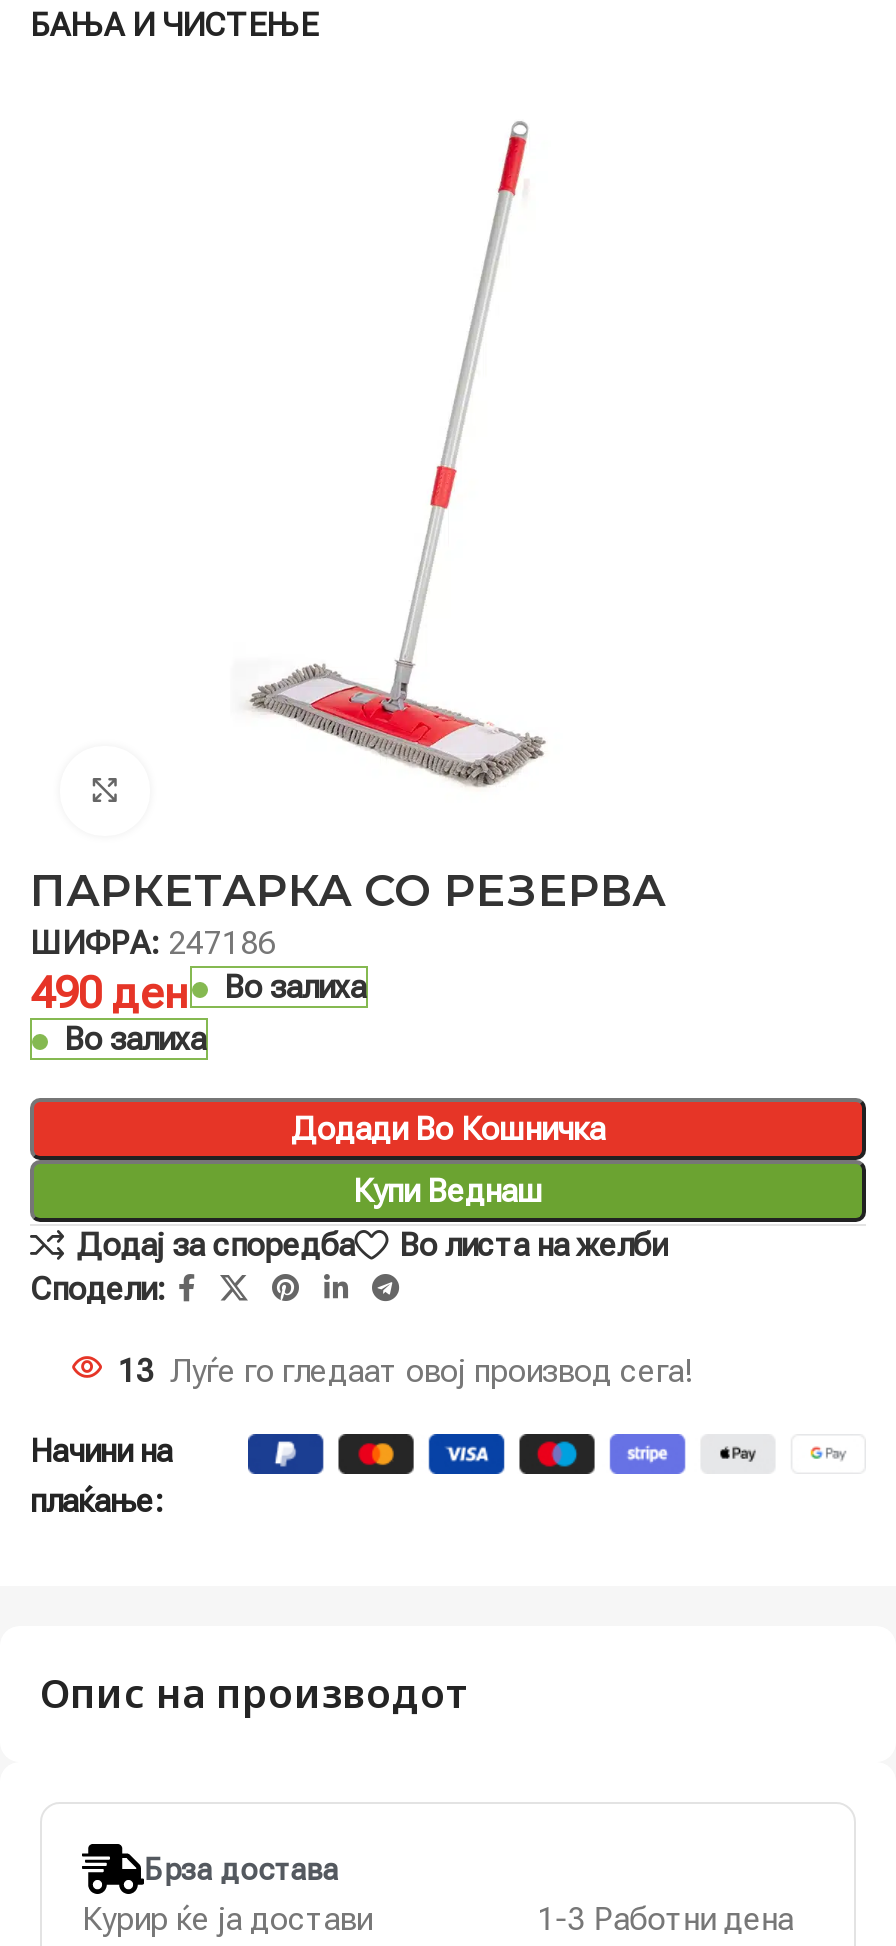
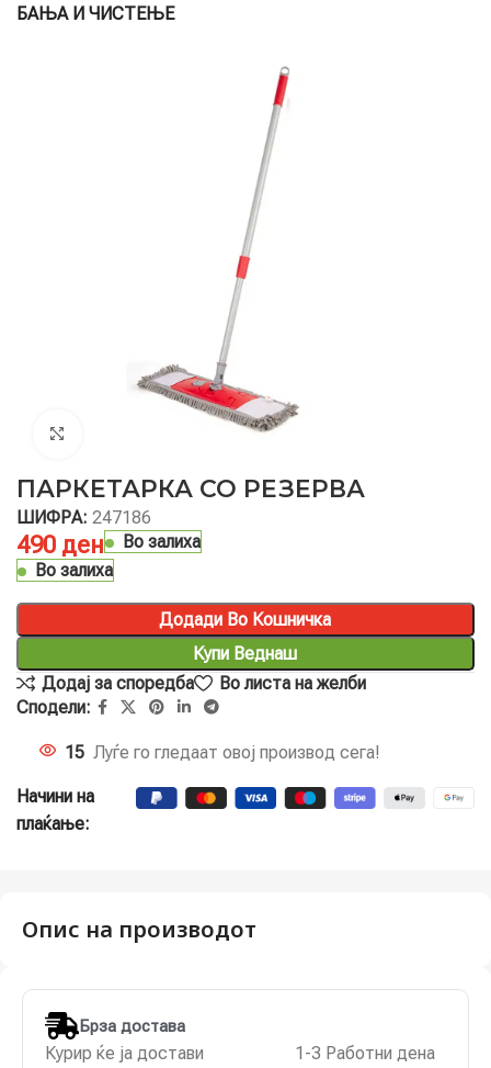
[118,1353,694,1391] 13 Луѓе го гледаат овој производ сега! -> [65,742,380,763] 15 Луѓе го гледаат овој производ сега!

